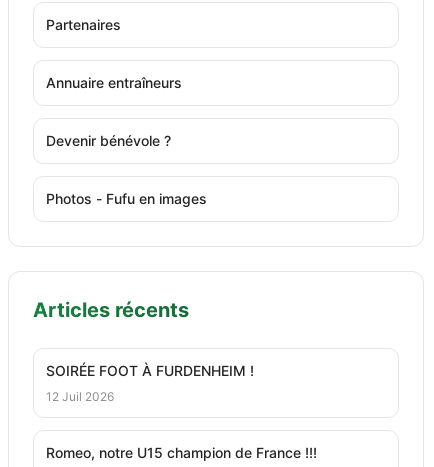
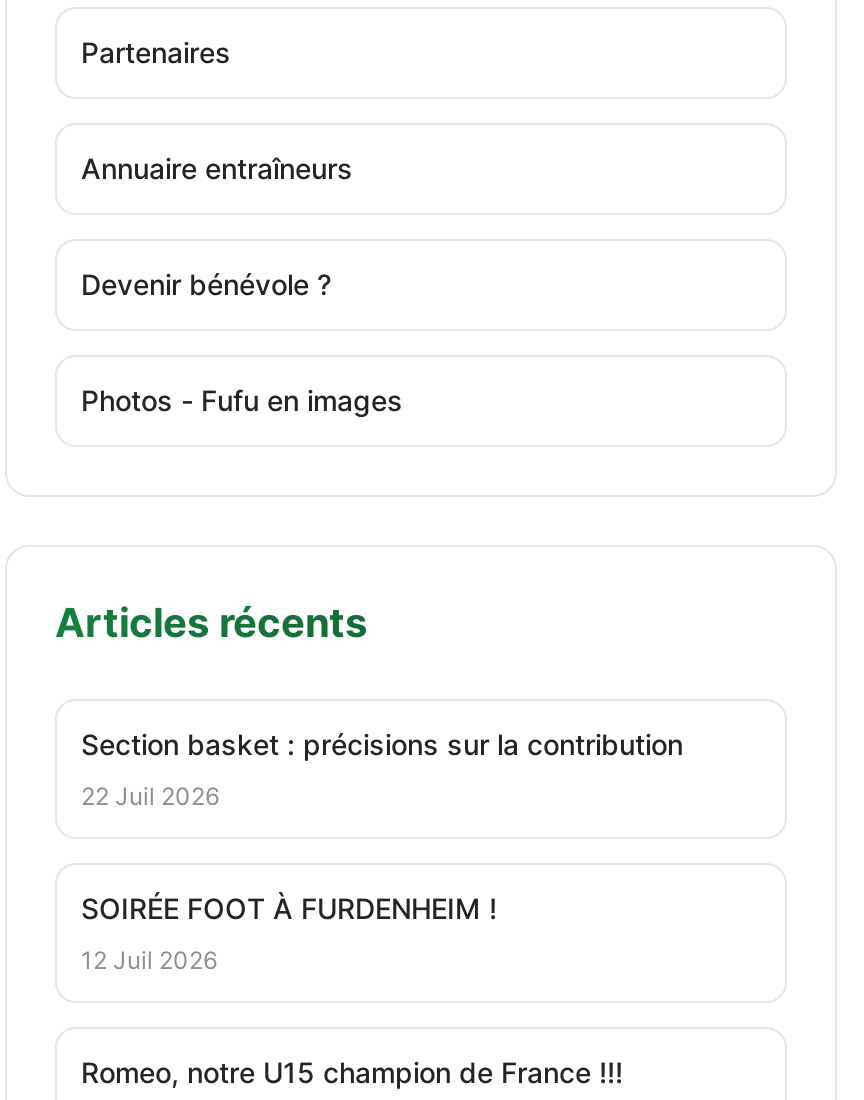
none -> [81,726,683,810] Section basket : précisions sur la contribution | 22 Juil 2026

